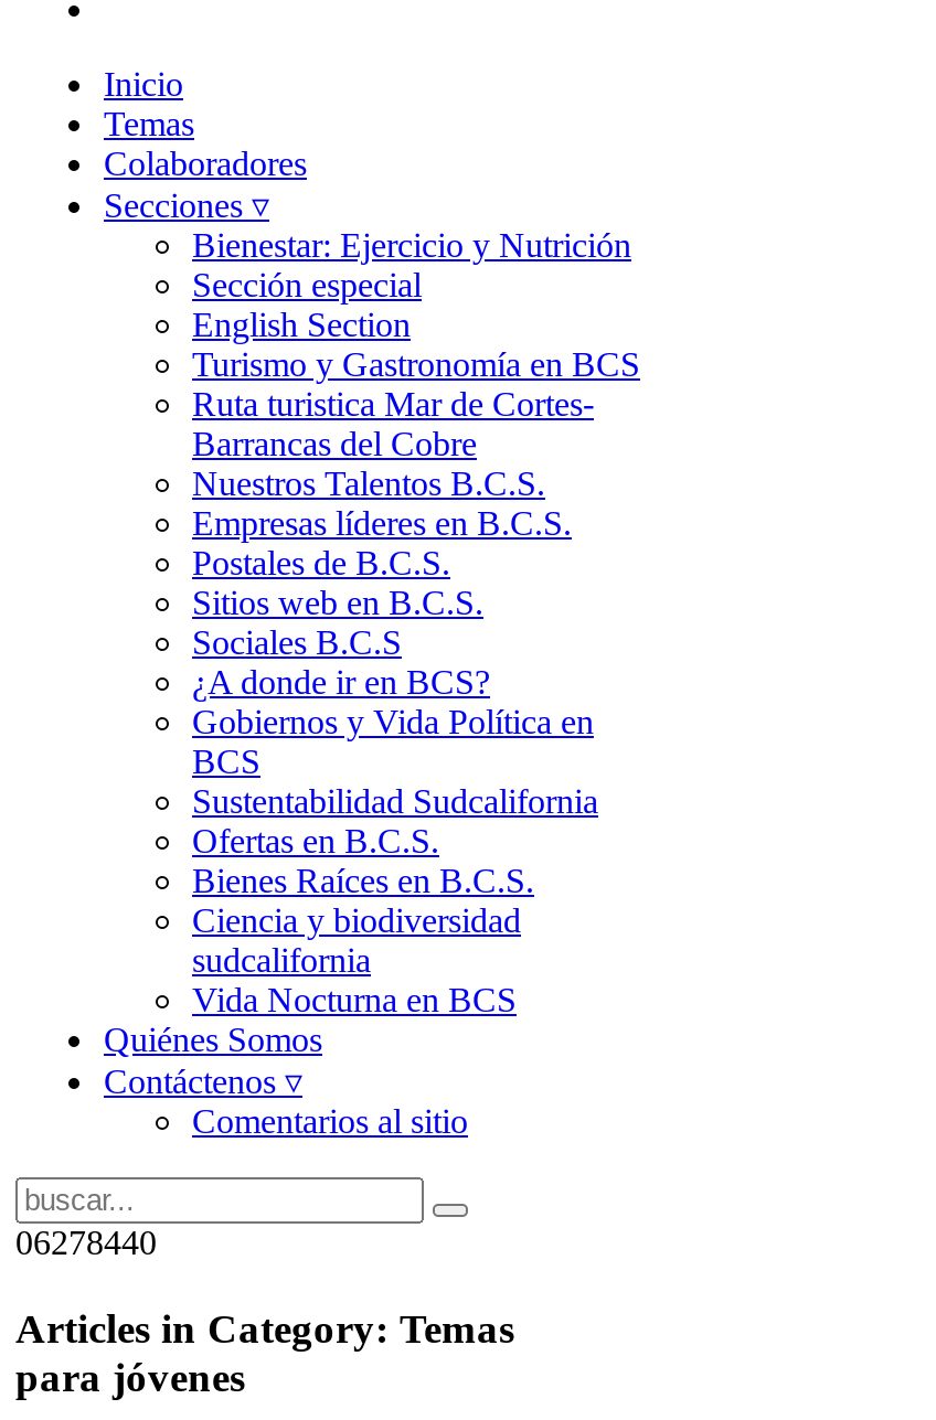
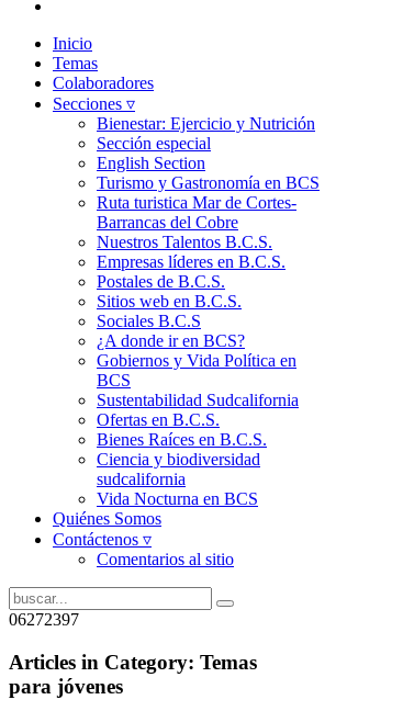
[15,1224,157,1262] 06278440 -> [9,610,79,629] 06272397

